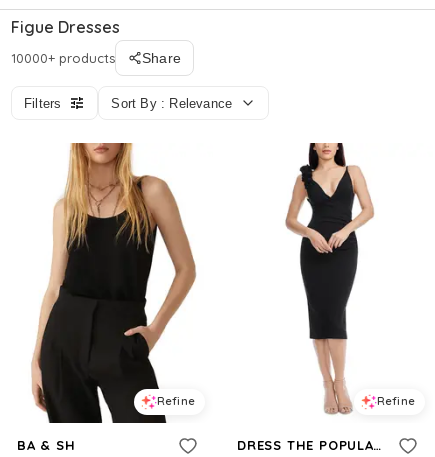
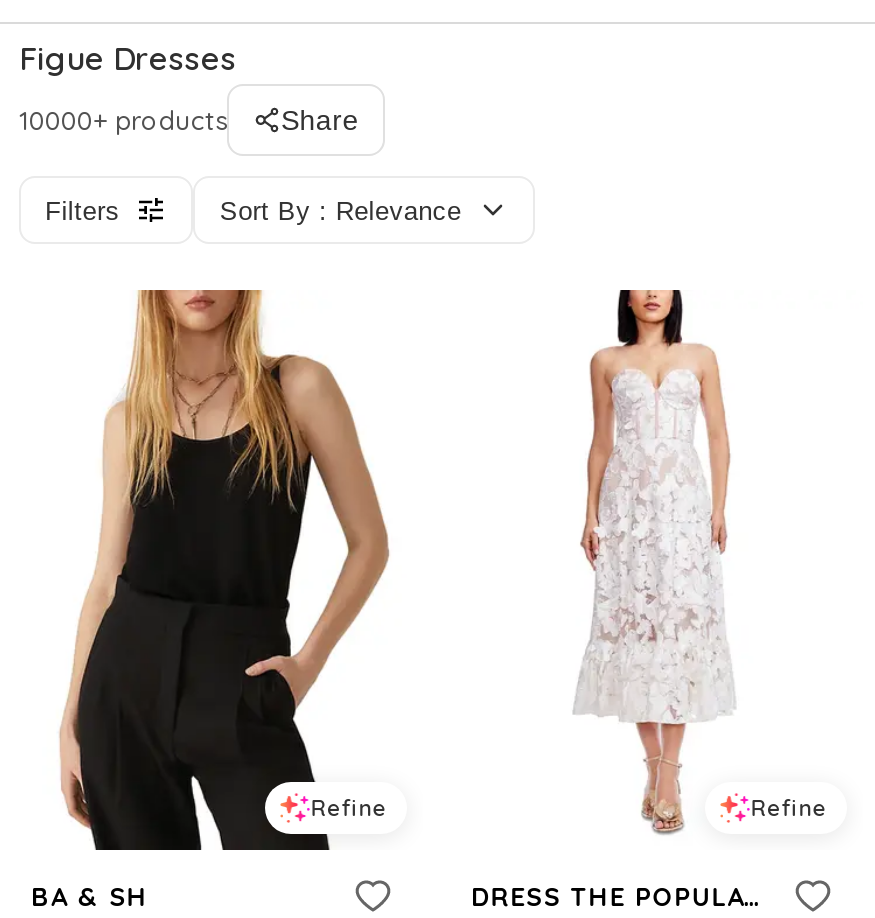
[285,146,375,415] [image] -> [569,294,745,832] [image]

